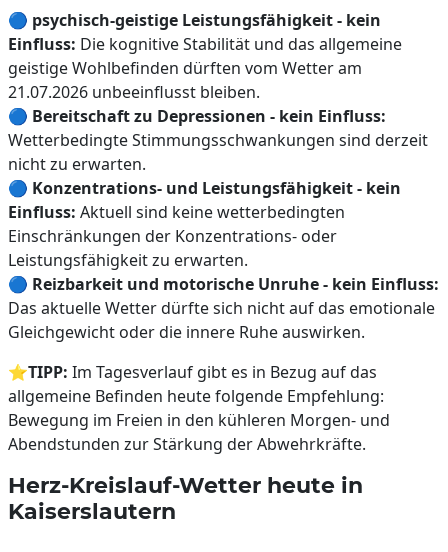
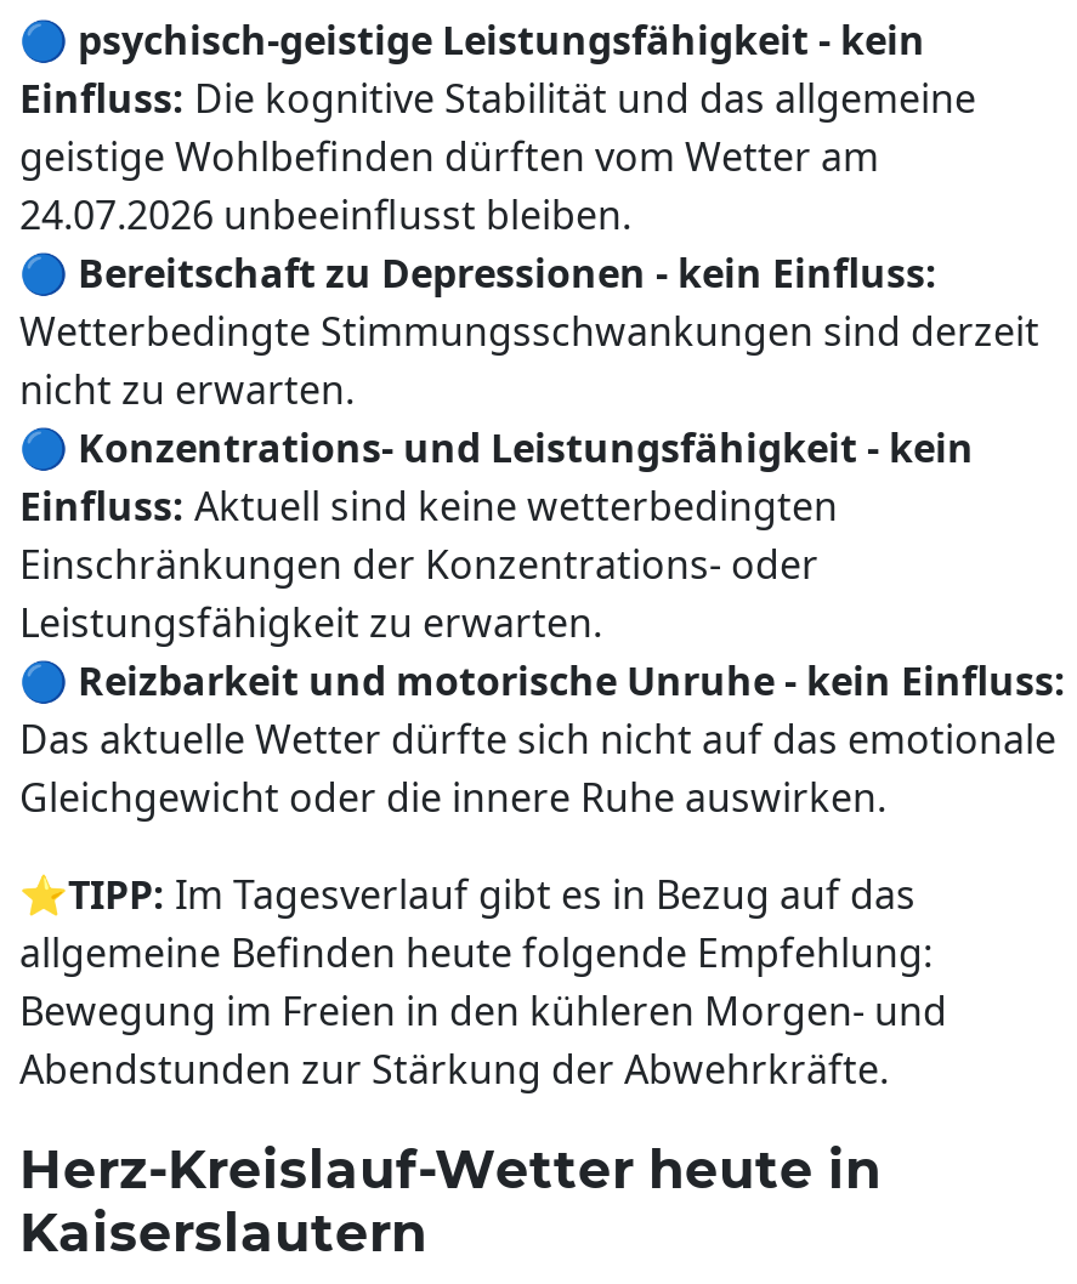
[8,81,260,103] 21.07.2026 unbeeinflusst bleiben. -> [19,188,631,242] 24.07.2026 unbeeinflusst bleiben.

